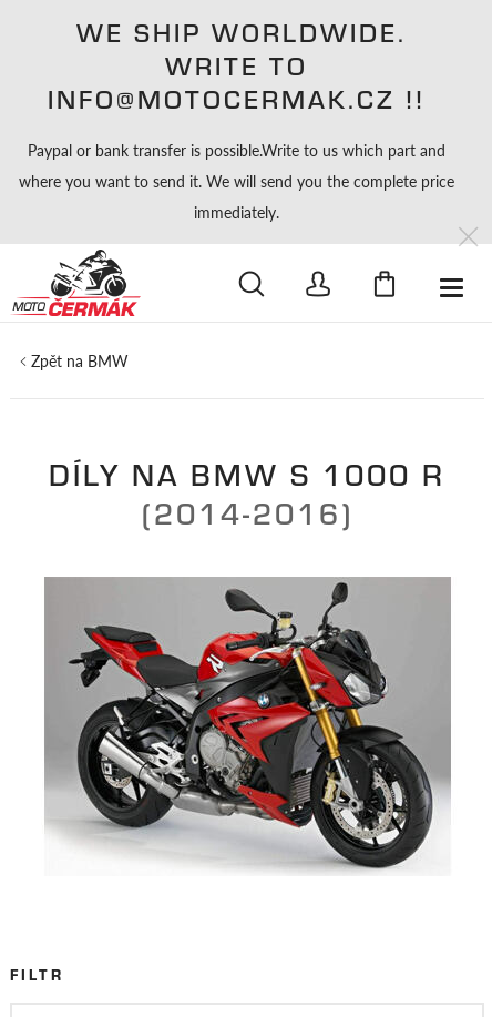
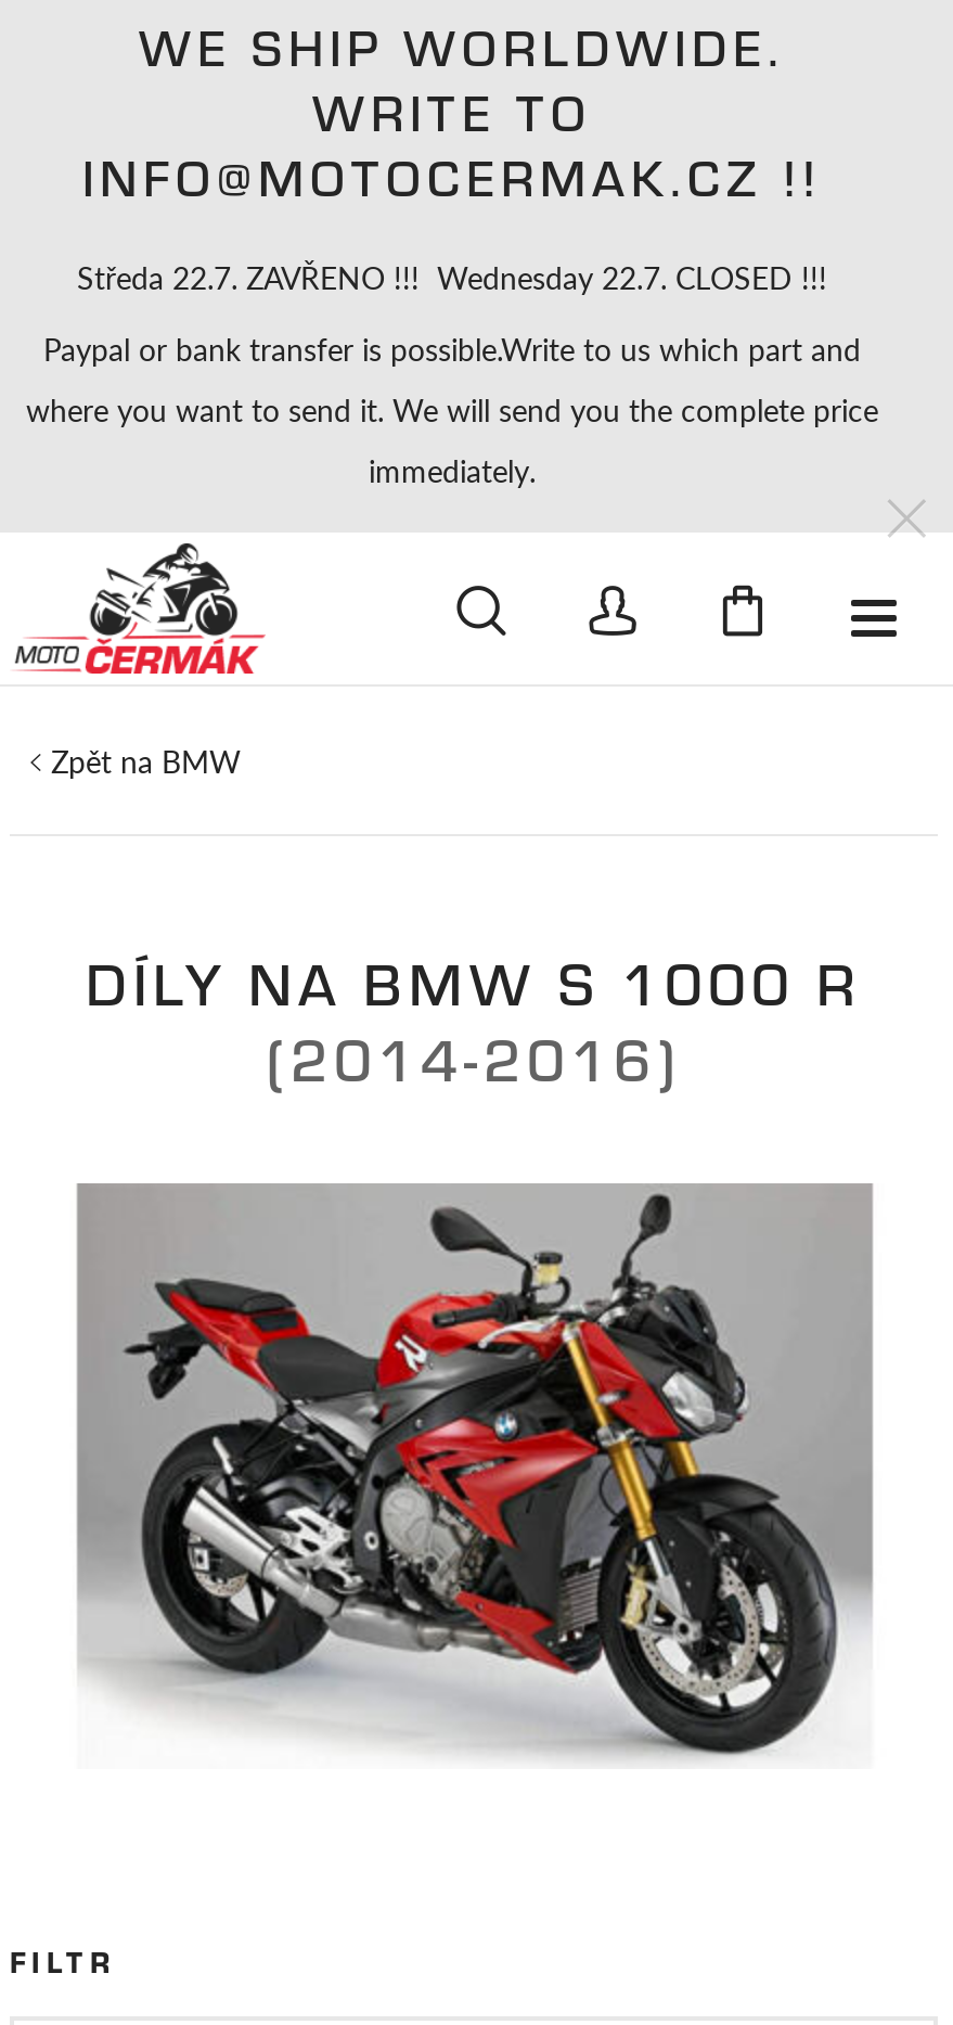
none -> [77,255,827,298] Středa 22.7. ZAVŘENO !!! Wednesday 22.7. CLOSED !!!

